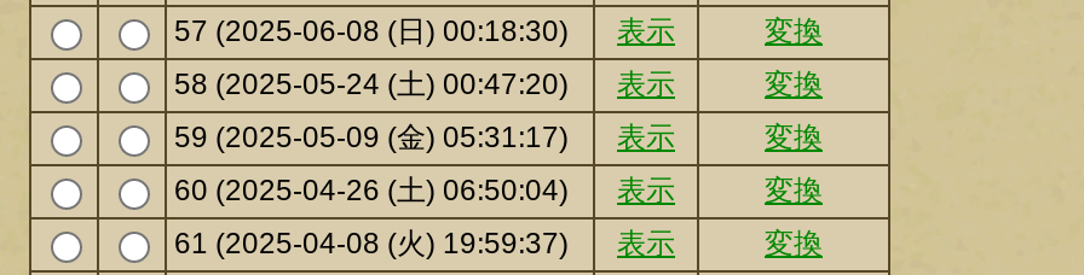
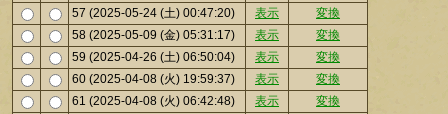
[174,14,675,48] 57 (2025-06-08 (日) 00:18:30) 表示 -> [72,6,279,20] 57 (2025-05-24 (土) 00:47:20) 表示
[174,68,675,101] 58 (2025-05-24 (土) 00:47:20) 表示 -> [72,28,279,42] 58 (2025-05-09 (金) 05:31:17) 表示
[174,121,675,154] 59 (2025-05-09 (金) 05:31:17) 表示 -> [72,50,279,64] 59 (2025-04-26 (土) 06:50:04) 表示
[174,174,675,207] 60 (2025-04-26 (土) 06:50:04) 表示 -> [72,72,279,86] 60 (2025-04-08 (火) 19:59:37) 表示
[174,227,675,261] 61 (2025-04-08 (火) 19:59:37) 表示 -> [72,94,279,108] 61 (2025-04-08 (火) 06:42:48) 表示

